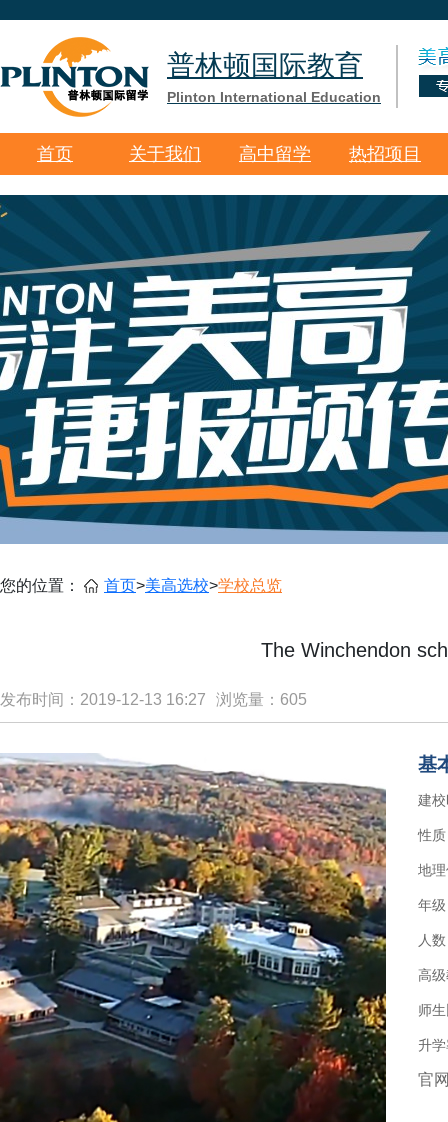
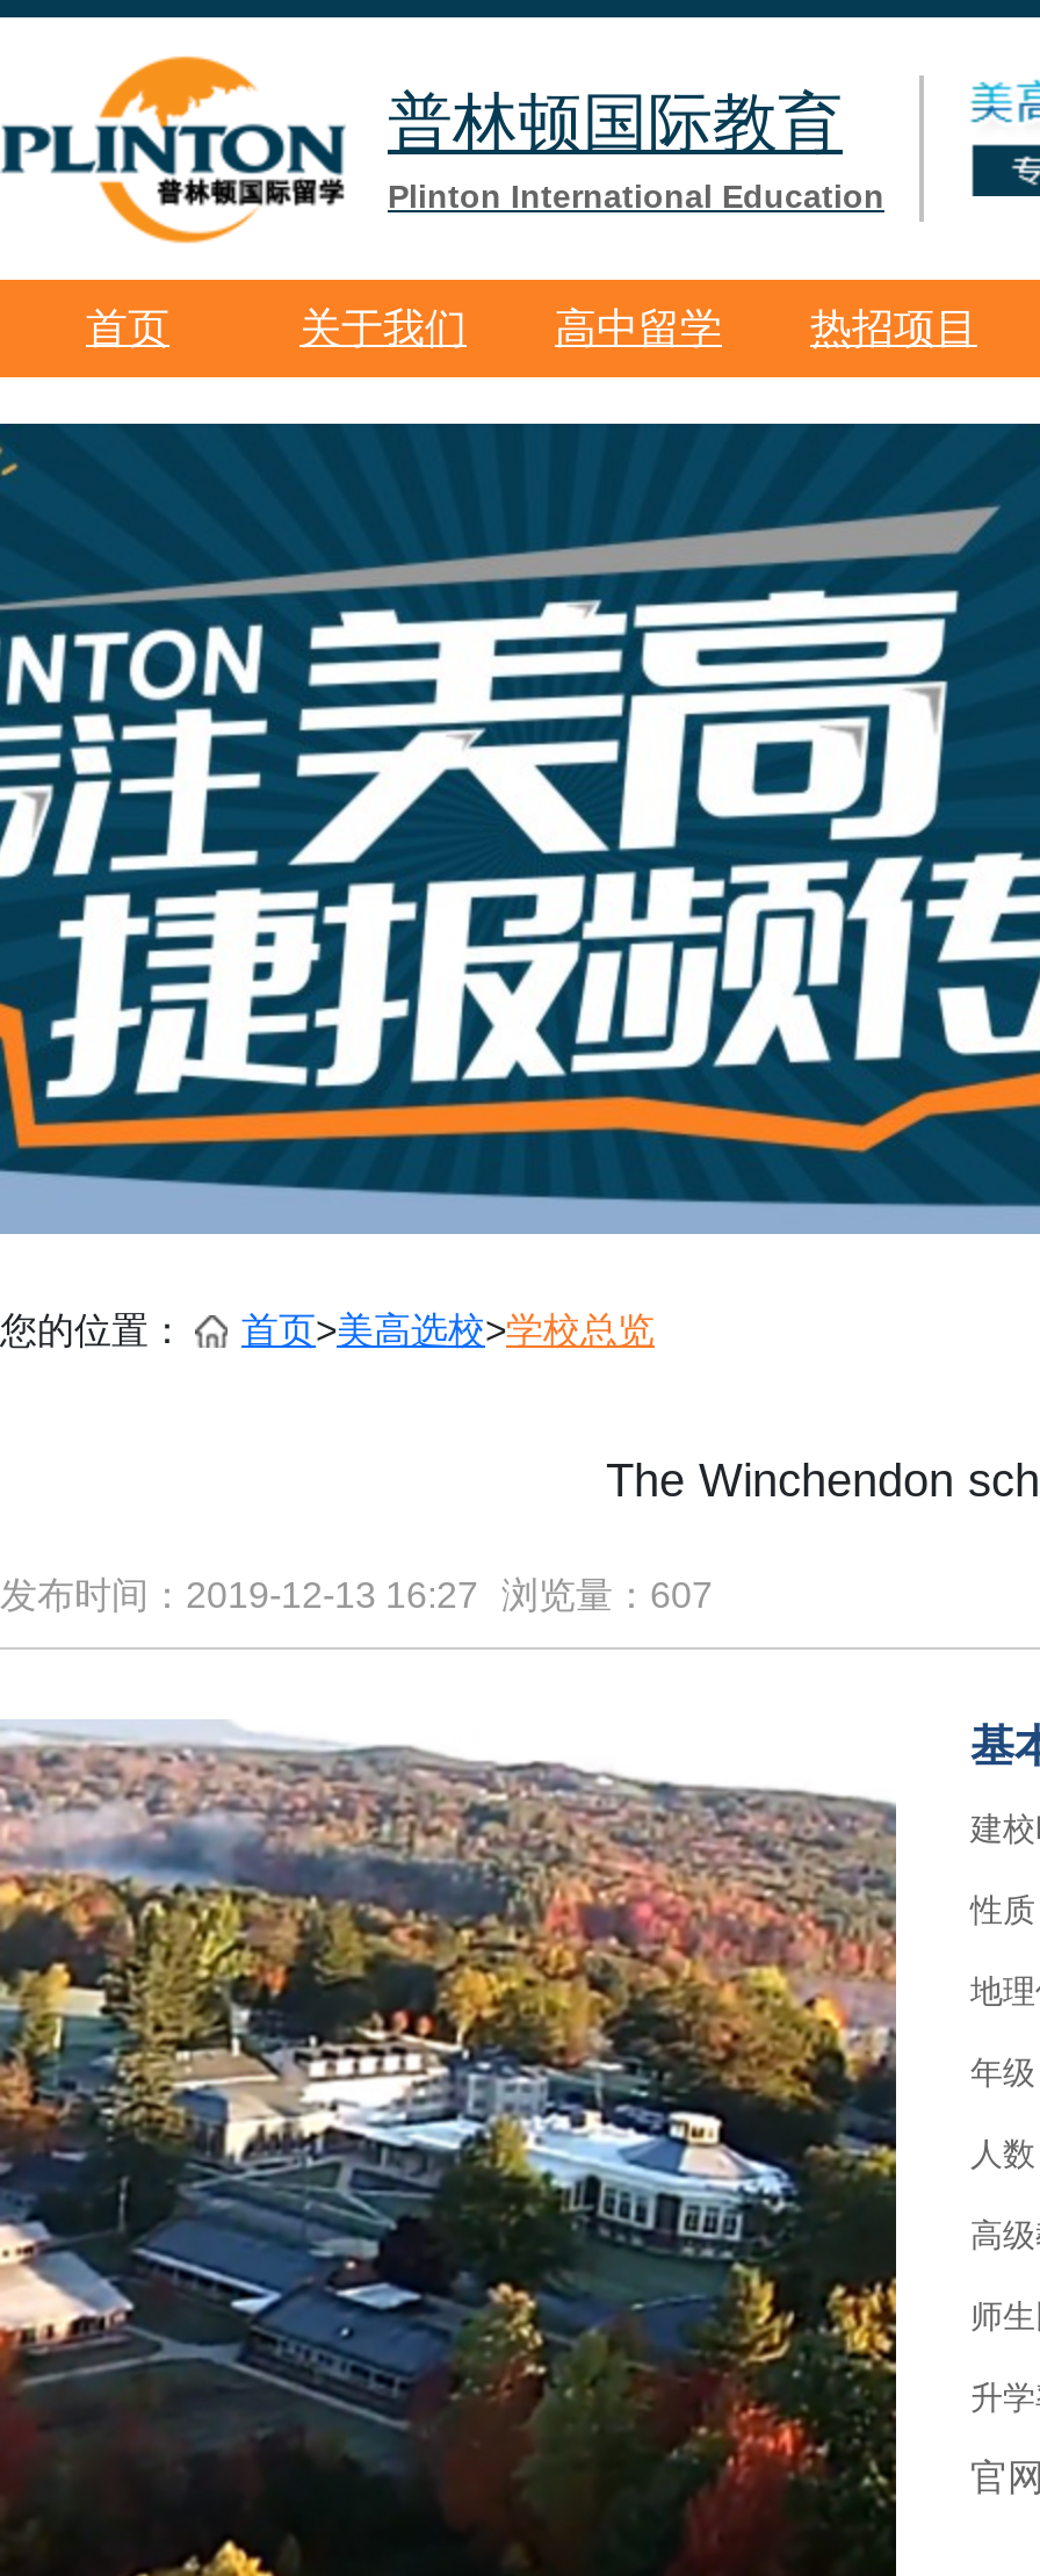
[0,691,307,708] 发布时间：2019-12-13 16:27 浏览量：605 -> [0,1575,713,1615] 发布时间：2019-12-13 16:27 浏览量：607

